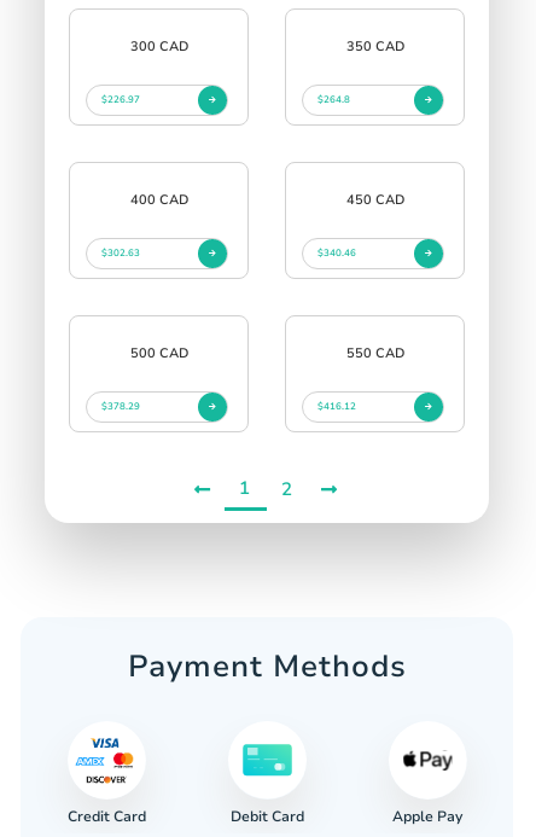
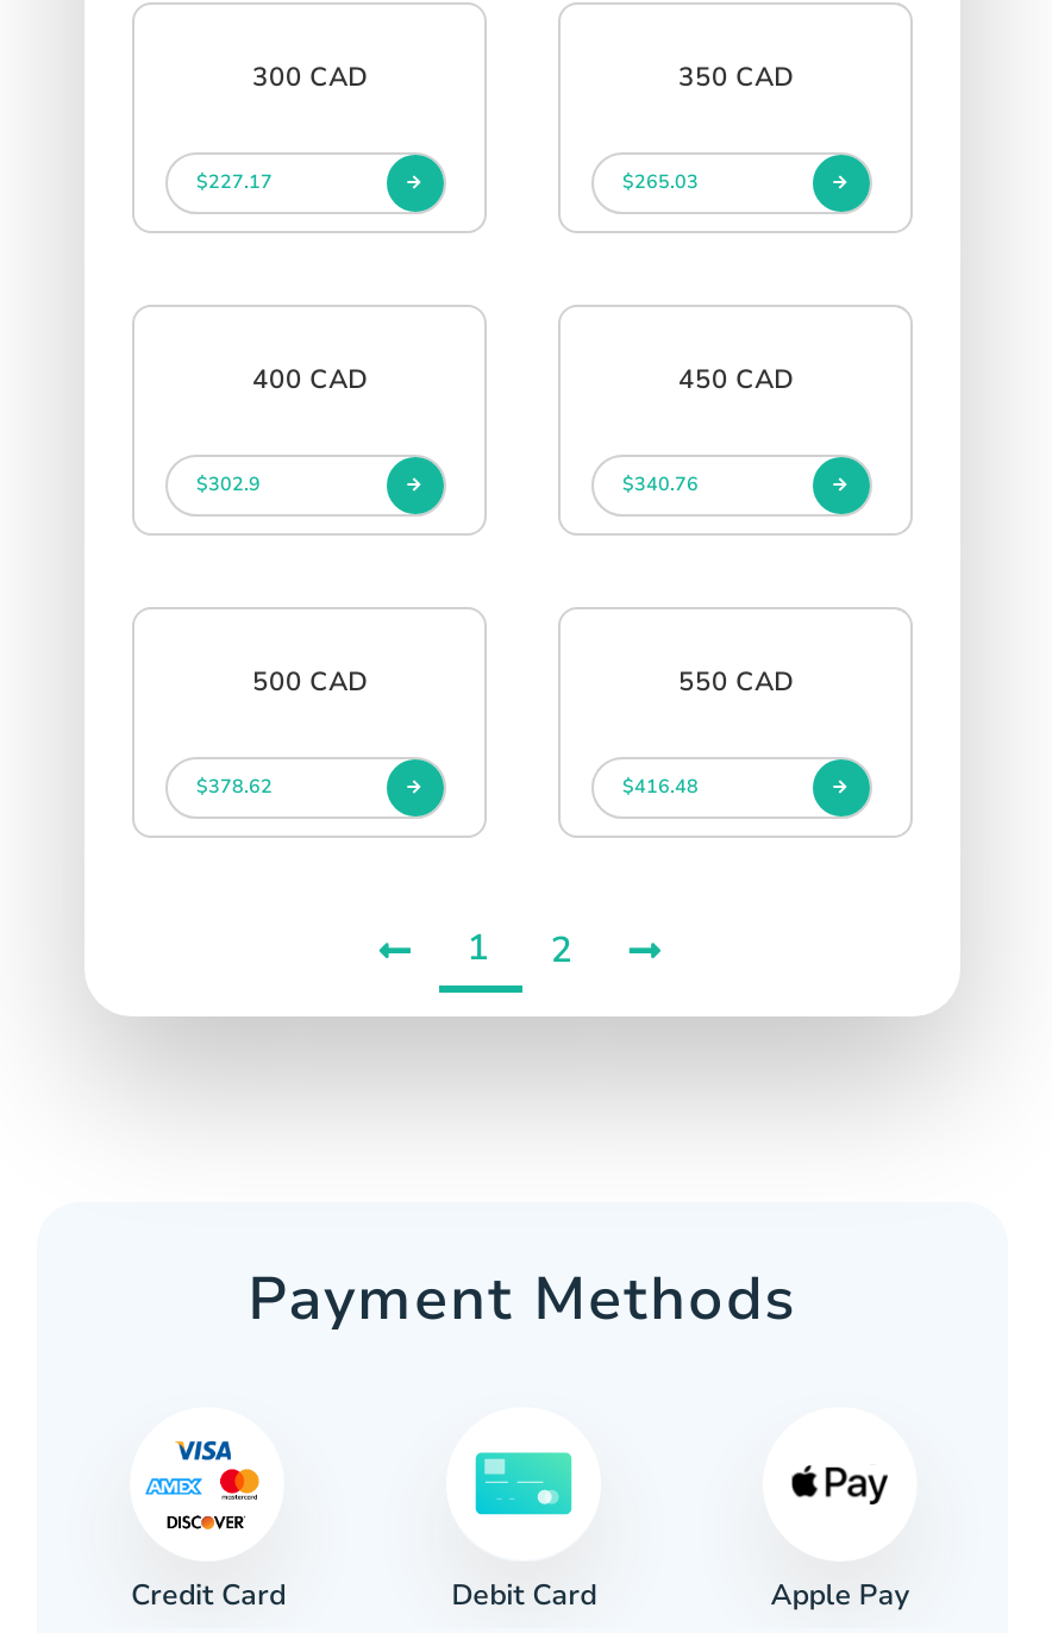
[101,93,140,106] $226.97 -> [196,168,273,194] $227.17
[317,93,350,106] $264.8 -> [622,168,699,194] $265.03
[101,246,140,259] $302.63 -> [196,471,261,497] $302.9
[317,246,356,259] $340.46 -> [622,471,699,497] $340.76
[101,399,140,413] $378.29 -> [196,773,273,799] $378.62
[317,399,356,413] $416.12 -> [622,773,699,799] $416.48

